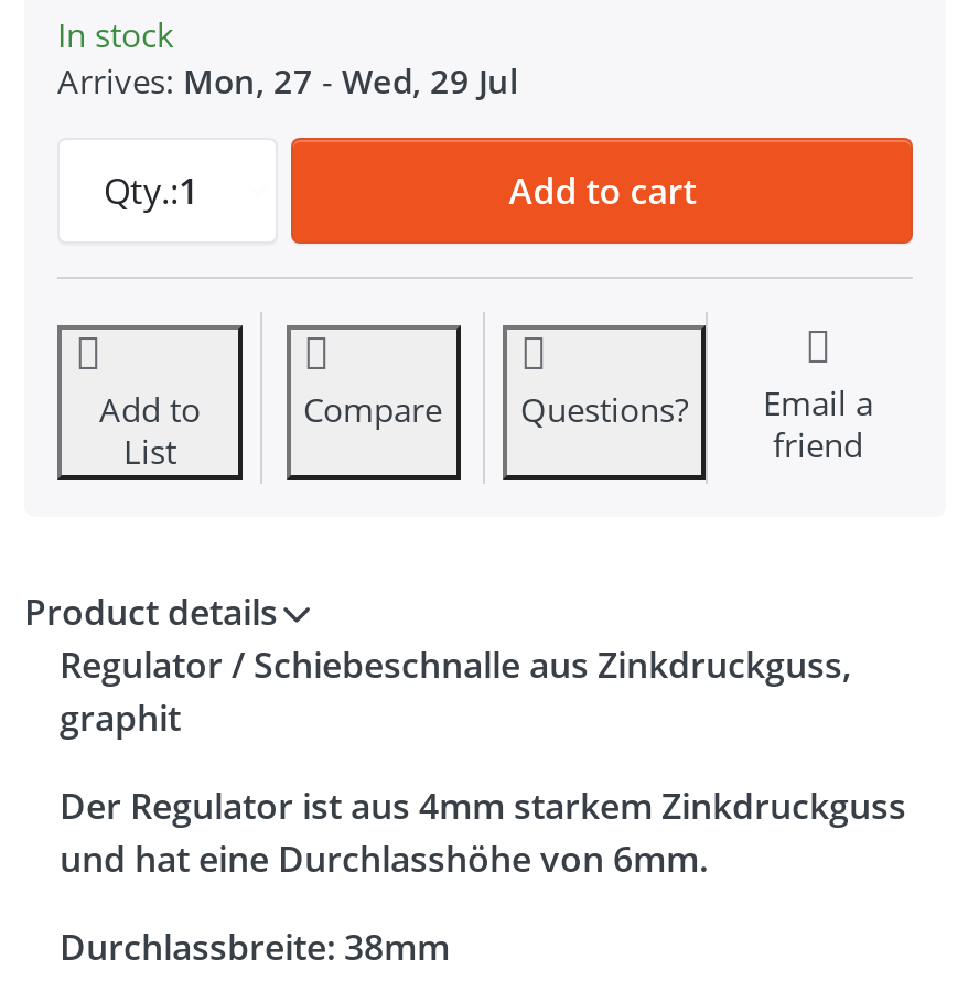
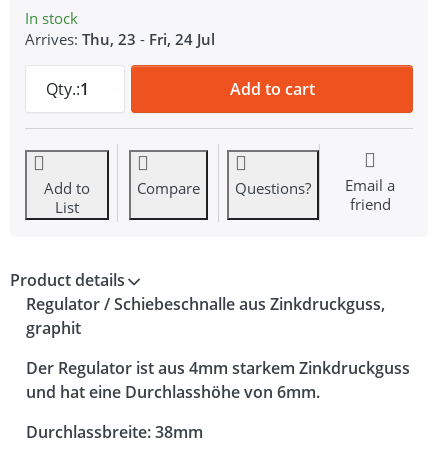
[57,59,518,103] Arrives: Mon, 27 - Wed, 29 Jul -> [25,29,215,49] Arrives: Thu, 23 - Fri, 24 Jul

